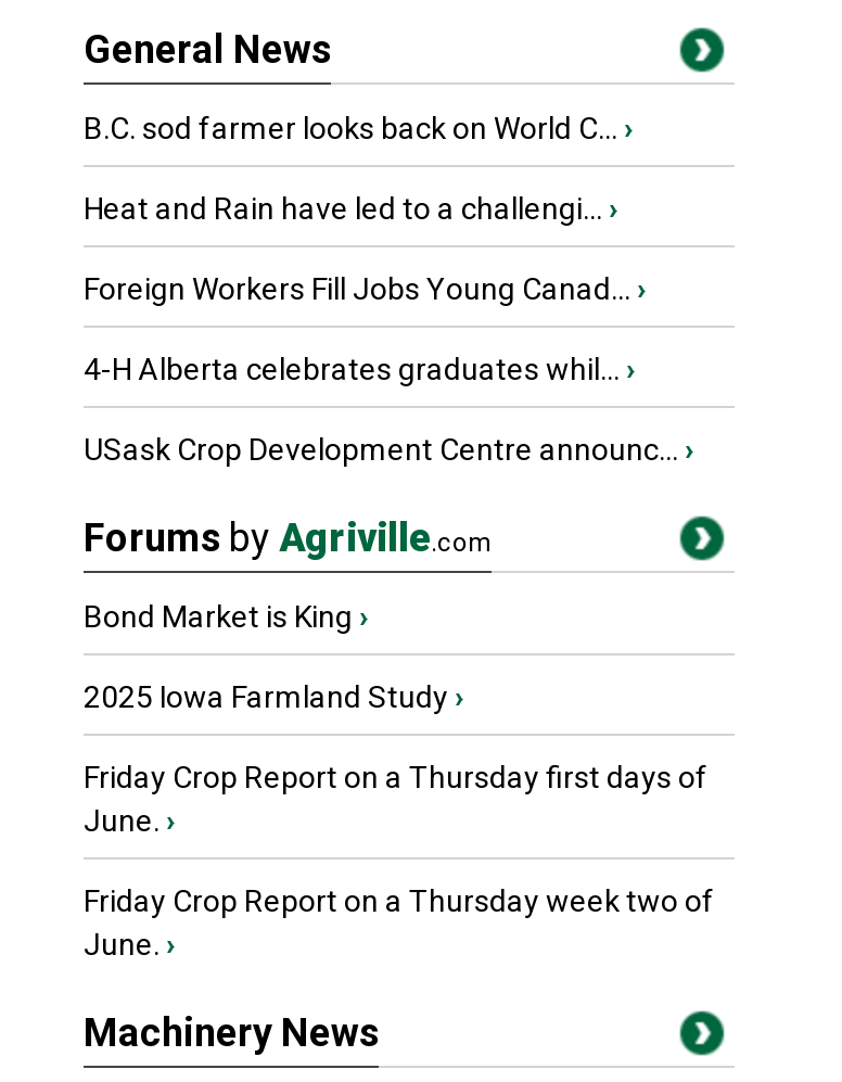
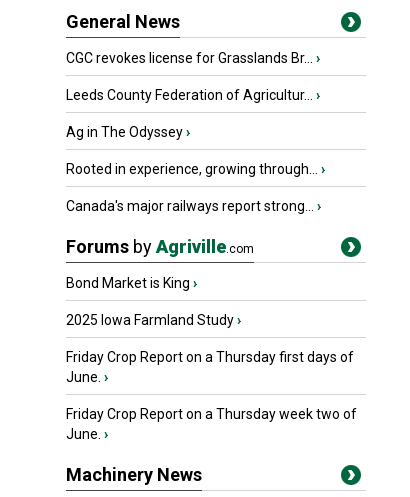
[84,111,633,145] B.C. sod farmer looks back on World C... › -> [66,50,320,66] CGC revokes license for Grasslands Br... ›
[84,191,617,226] Heat and Rain have led to a challengi... › -> [66,87,320,103] Leeds County Federation of Agricultur... ›
[84,271,646,306] Foreign Workers Fill Jobs Young Canad... › -> [66,124,190,140] Ag in The Odyssey ›
[84,352,635,386] 4-H Alberta celebrates graduates whil... › -> [66,161,325,177] Rooted in experience, growing through... ›
[84,432,693,467] USask Crop Development Centre announc... › -> [66,198,321,214] Canada's major railways report strong... ›

